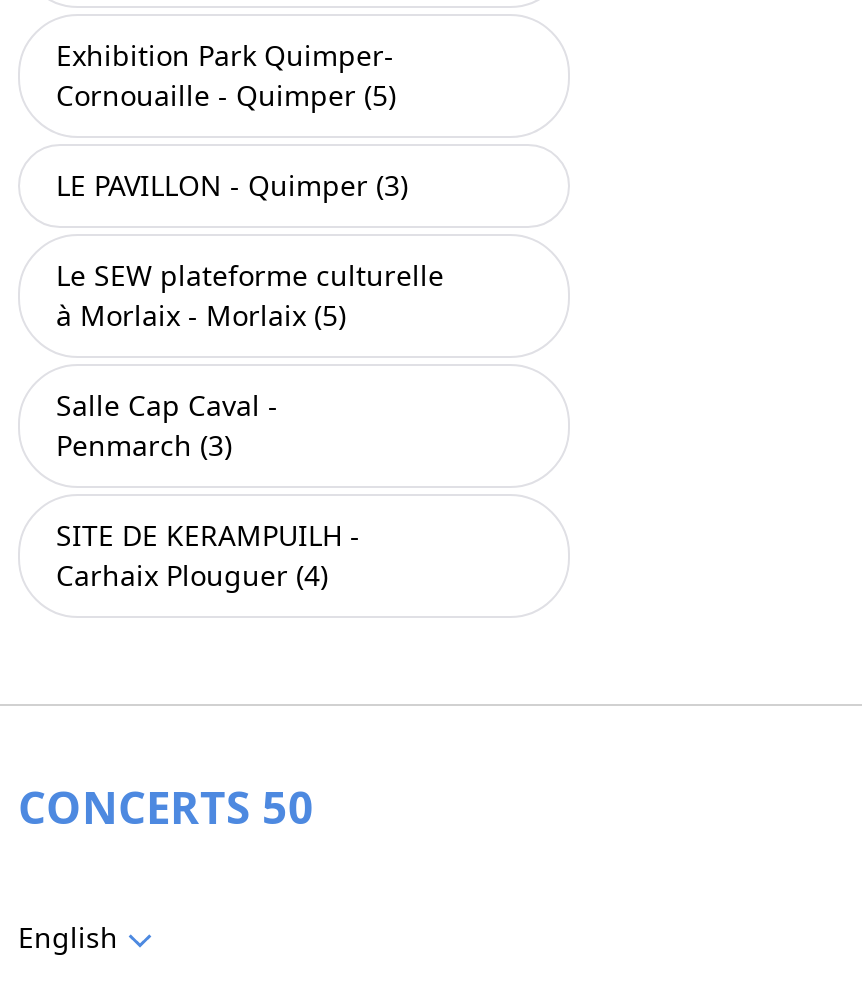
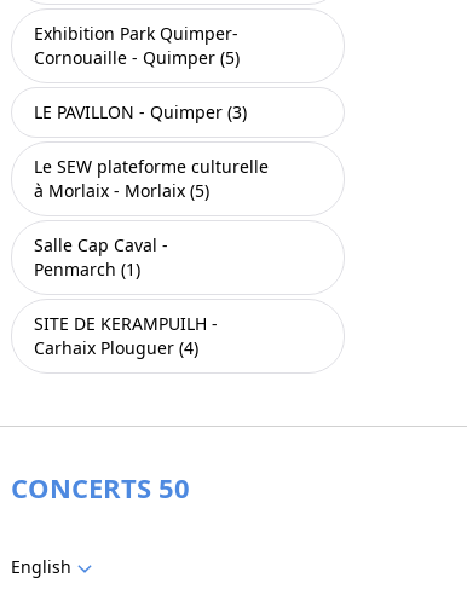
[56,426,232,464] Penmarch (3) -> [34,258,140,281] Penmarch (1)

